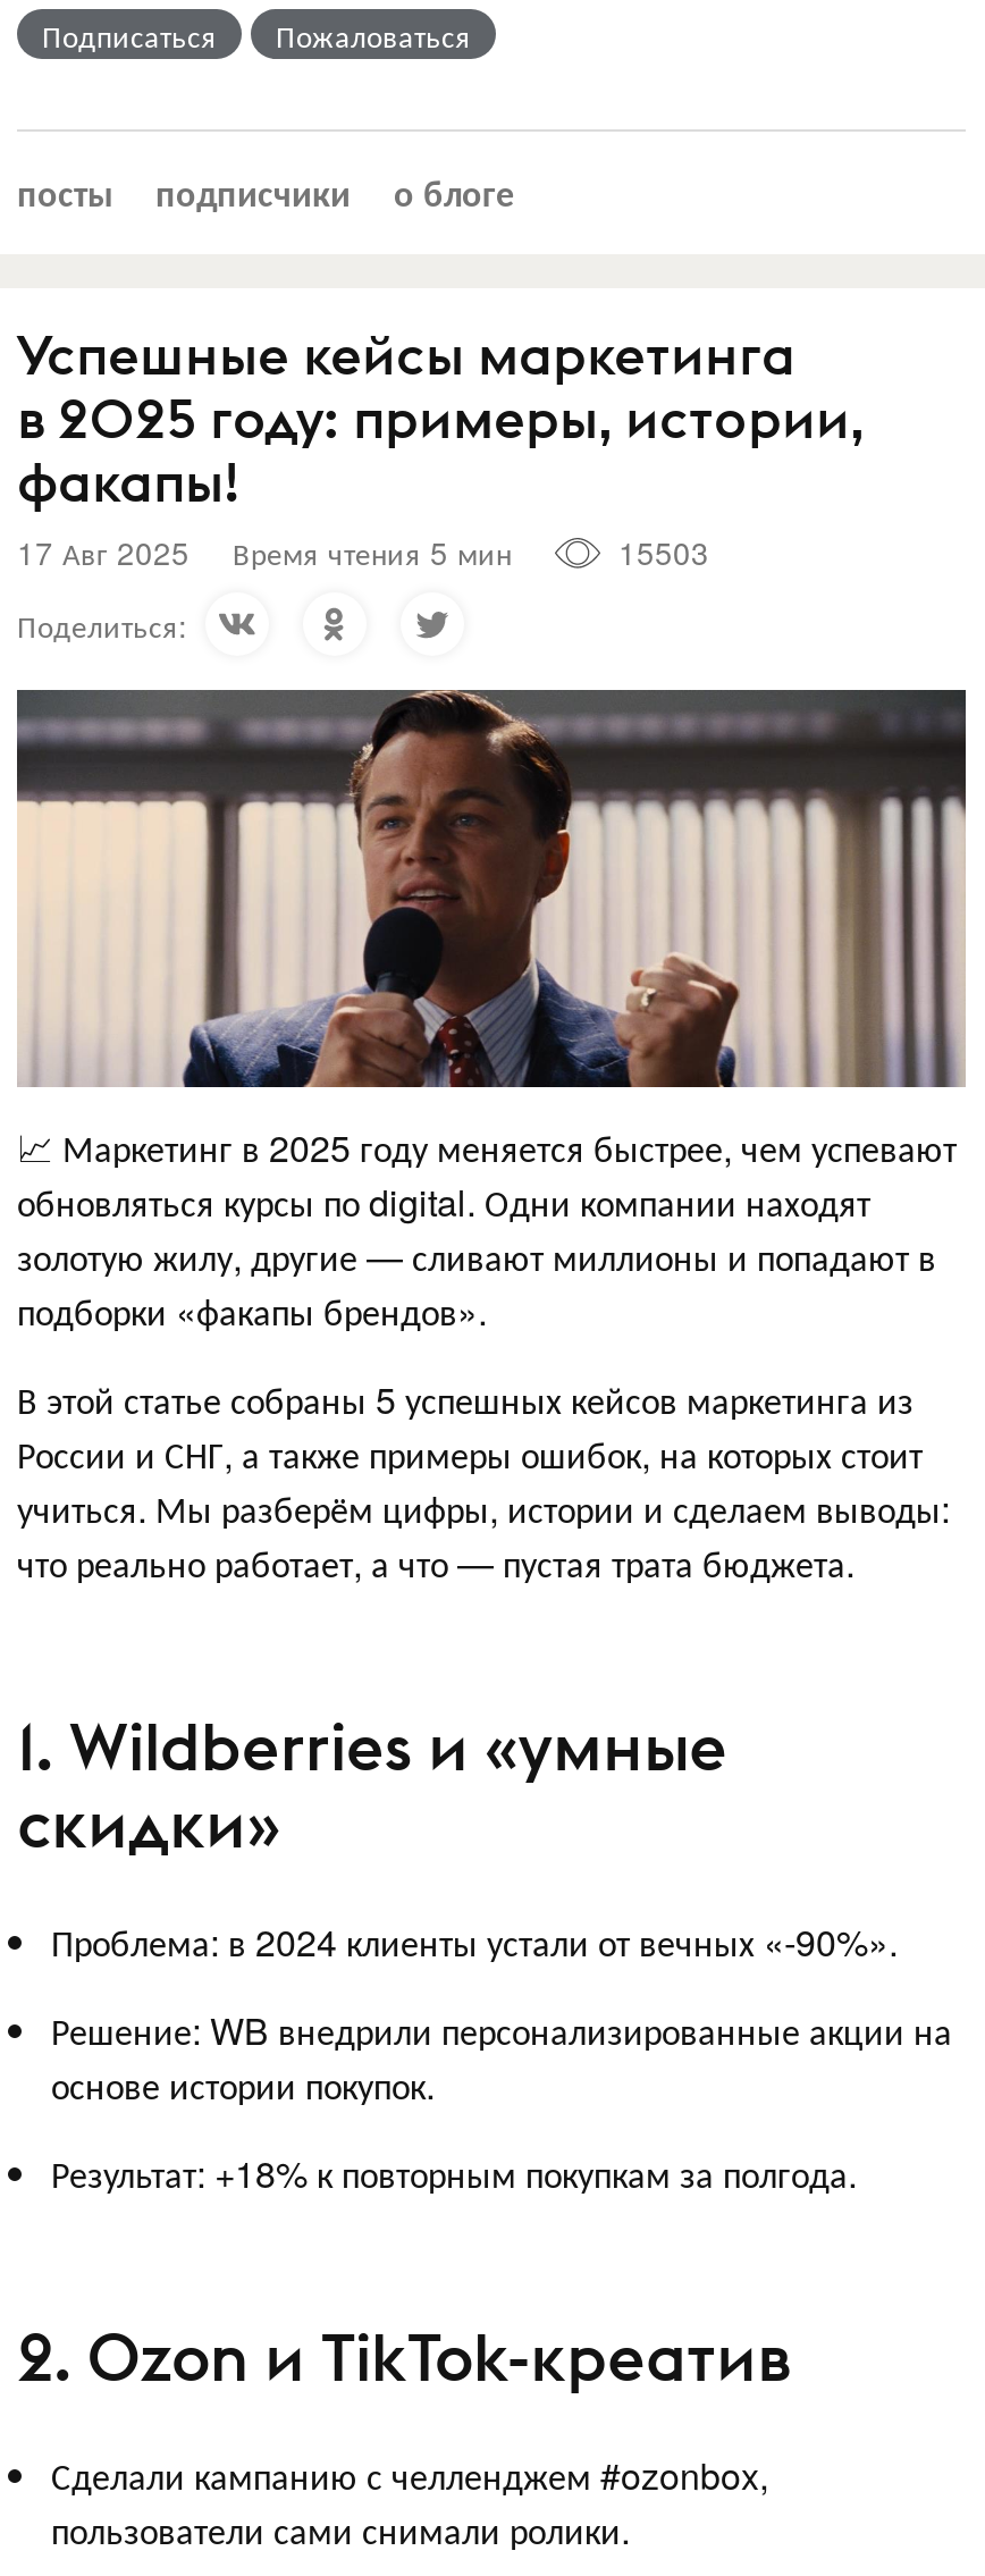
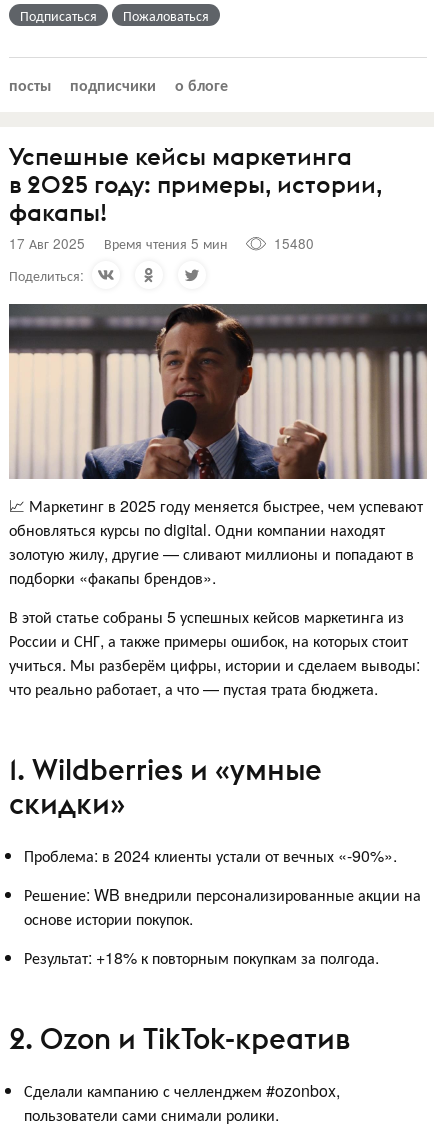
[609,529,709,574] 15503 -> [270,233,314,253] 15480

